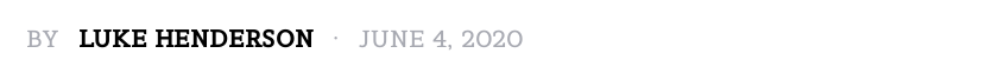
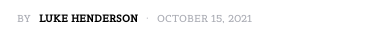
[26,24,523,54] BY LUKE HENDERSON JUNE 4, 2020 -> [17,12,252,25] BY LUKE HENDERSON OCTOBER 15, 2021

